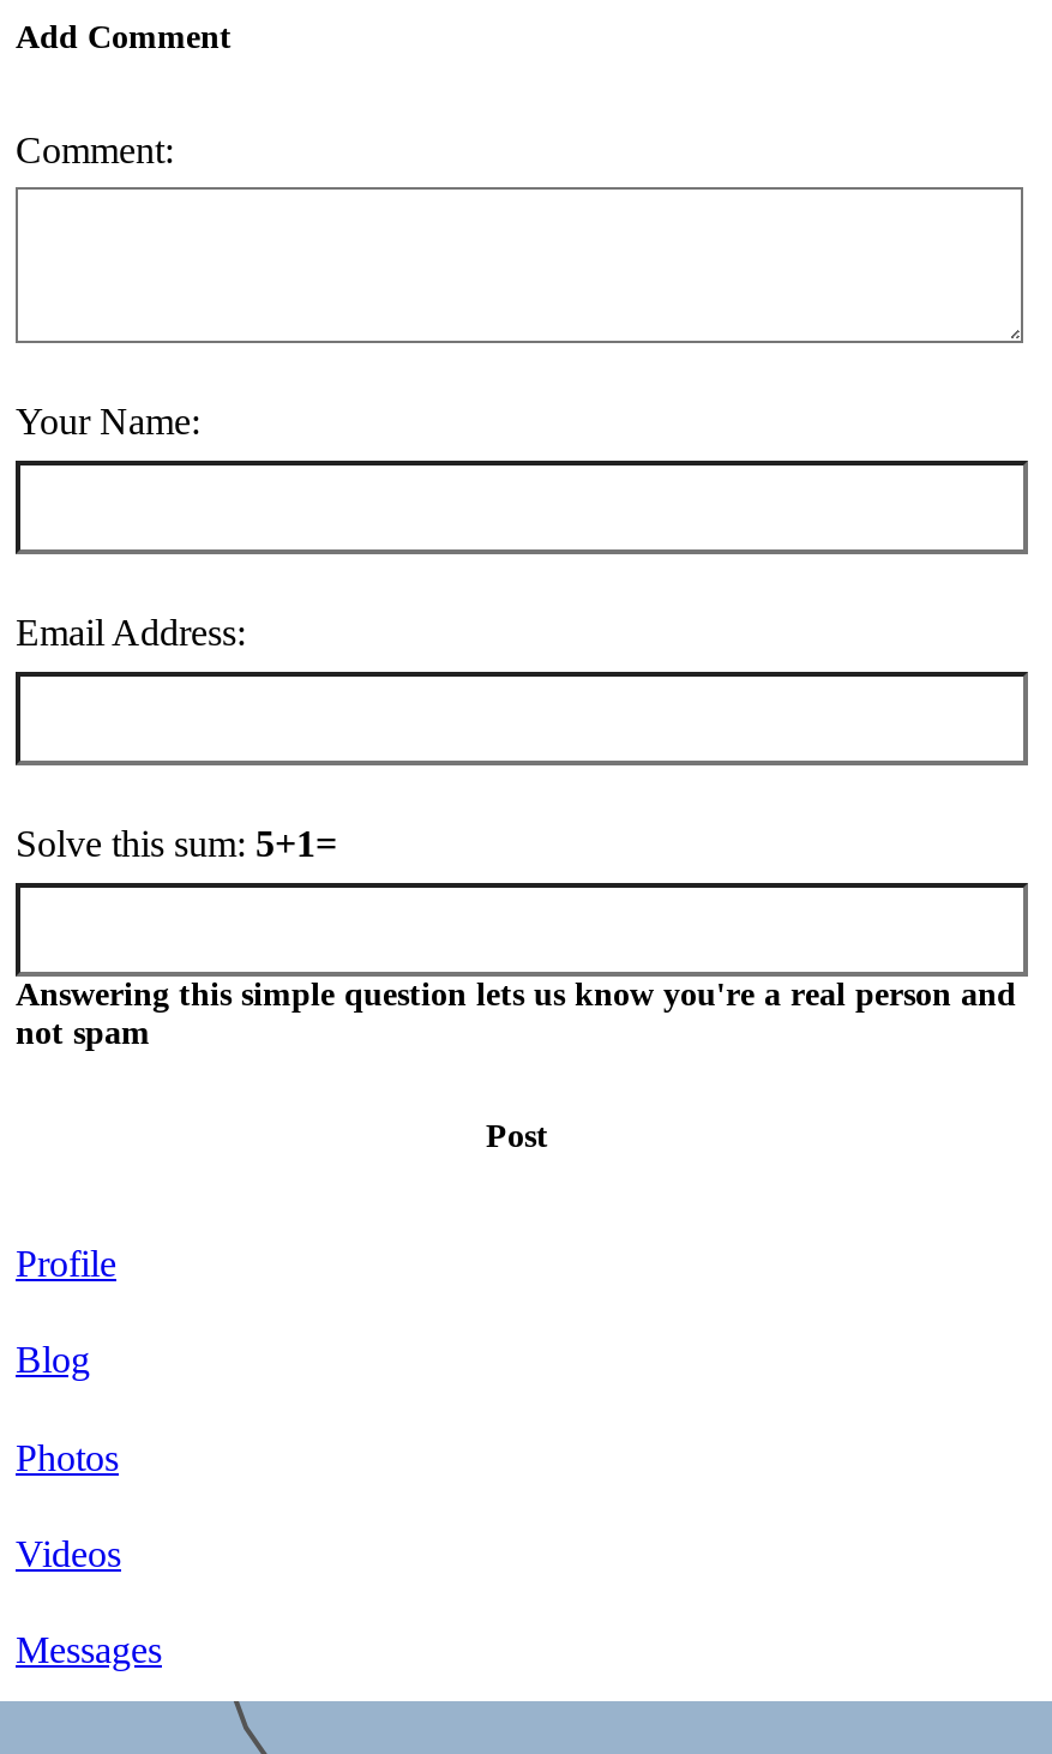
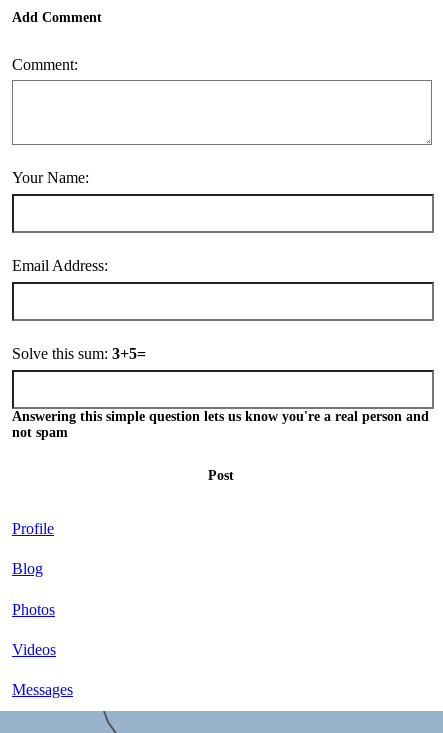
[16,824,337,865] Solve this sum: 5+1= -> [12,345,146,362] Solve this sum: 3+5=

